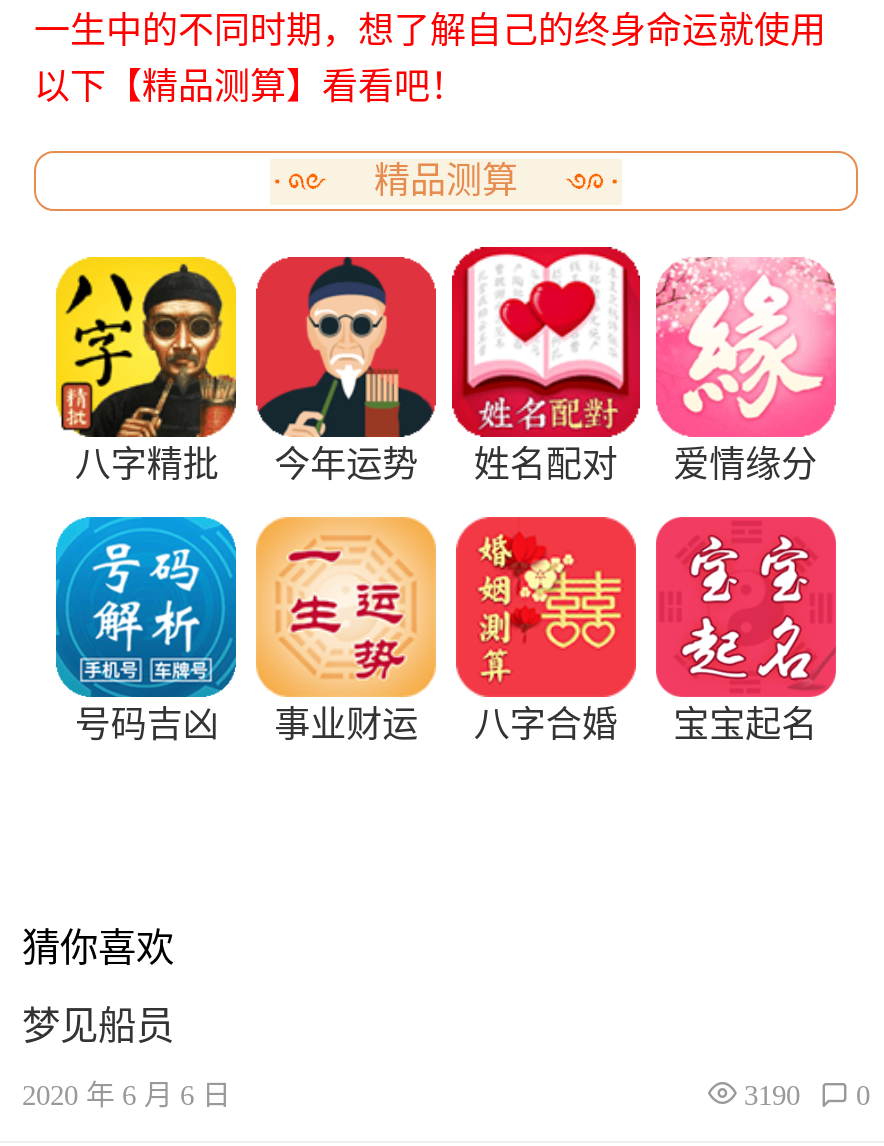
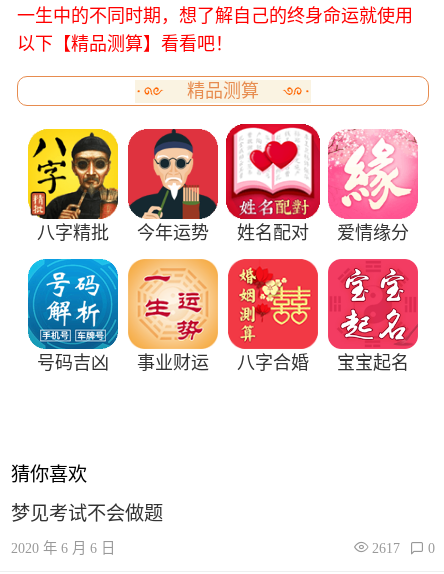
[22,1005,174,1047] 梦见船员 -> [11,503,163,524] 梦见考试不会做题
[744,1079,870,1111] 3190 0 -> [372,540,435,556] 2617 0

